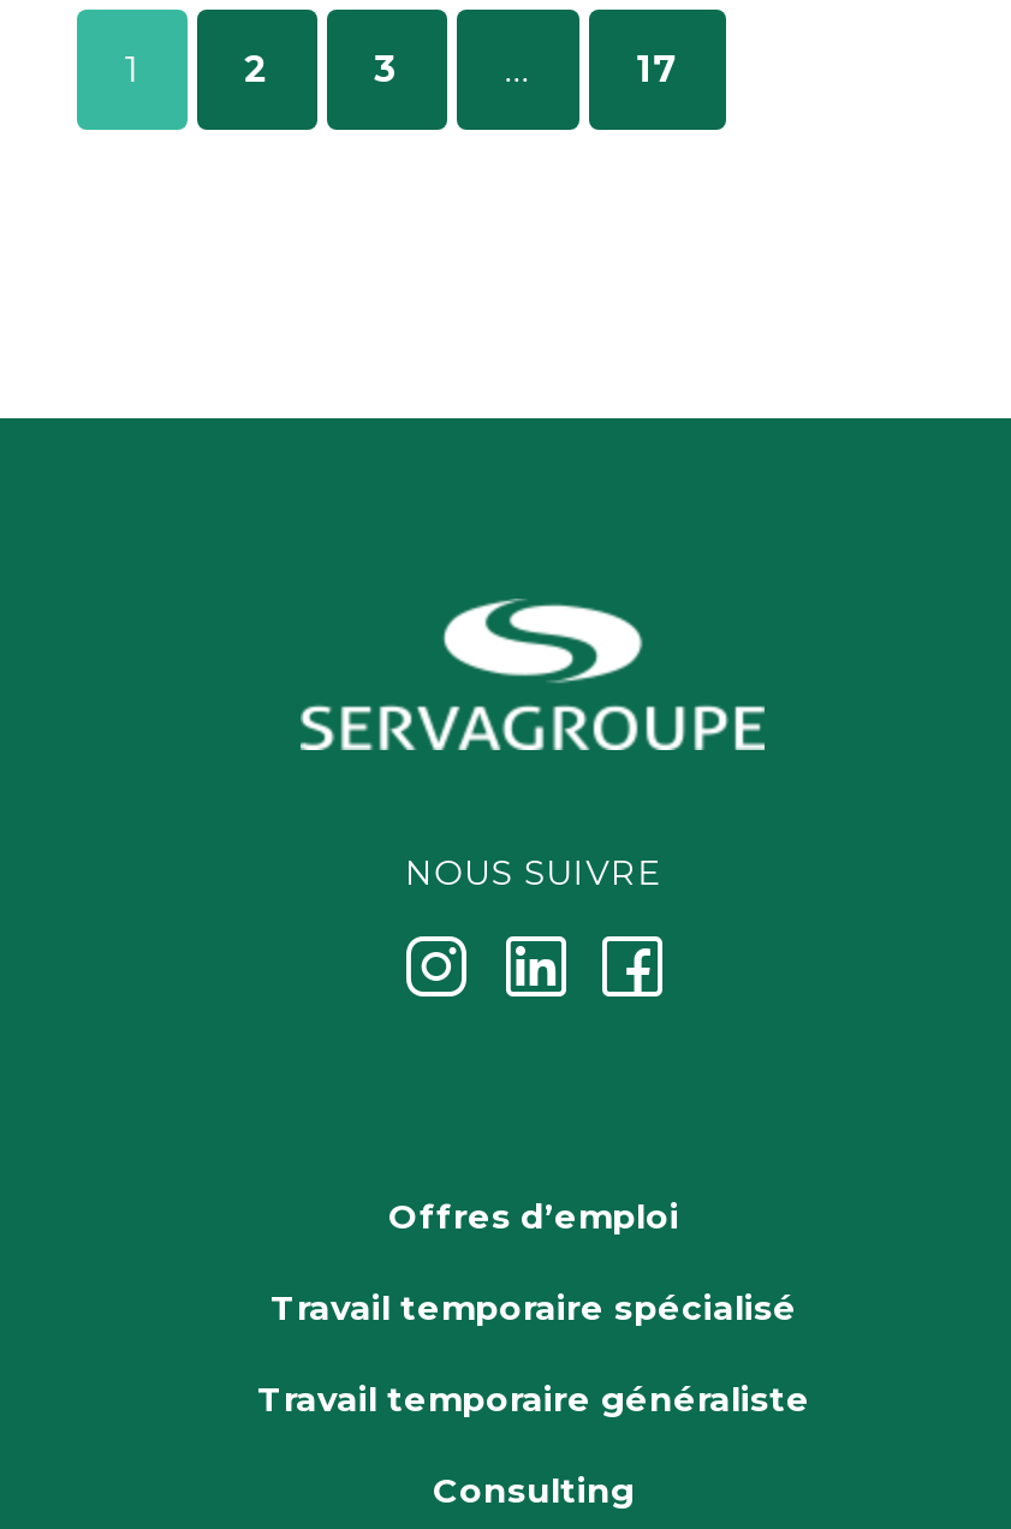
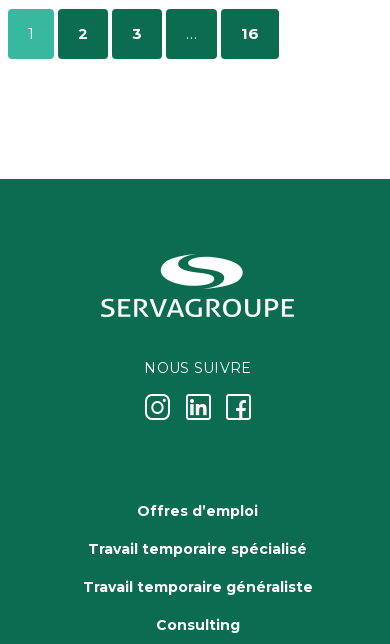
[636,45,677,91] 17 -> [241,24,259,43] 16

